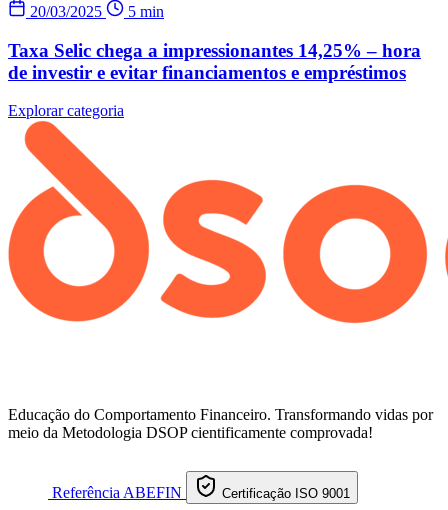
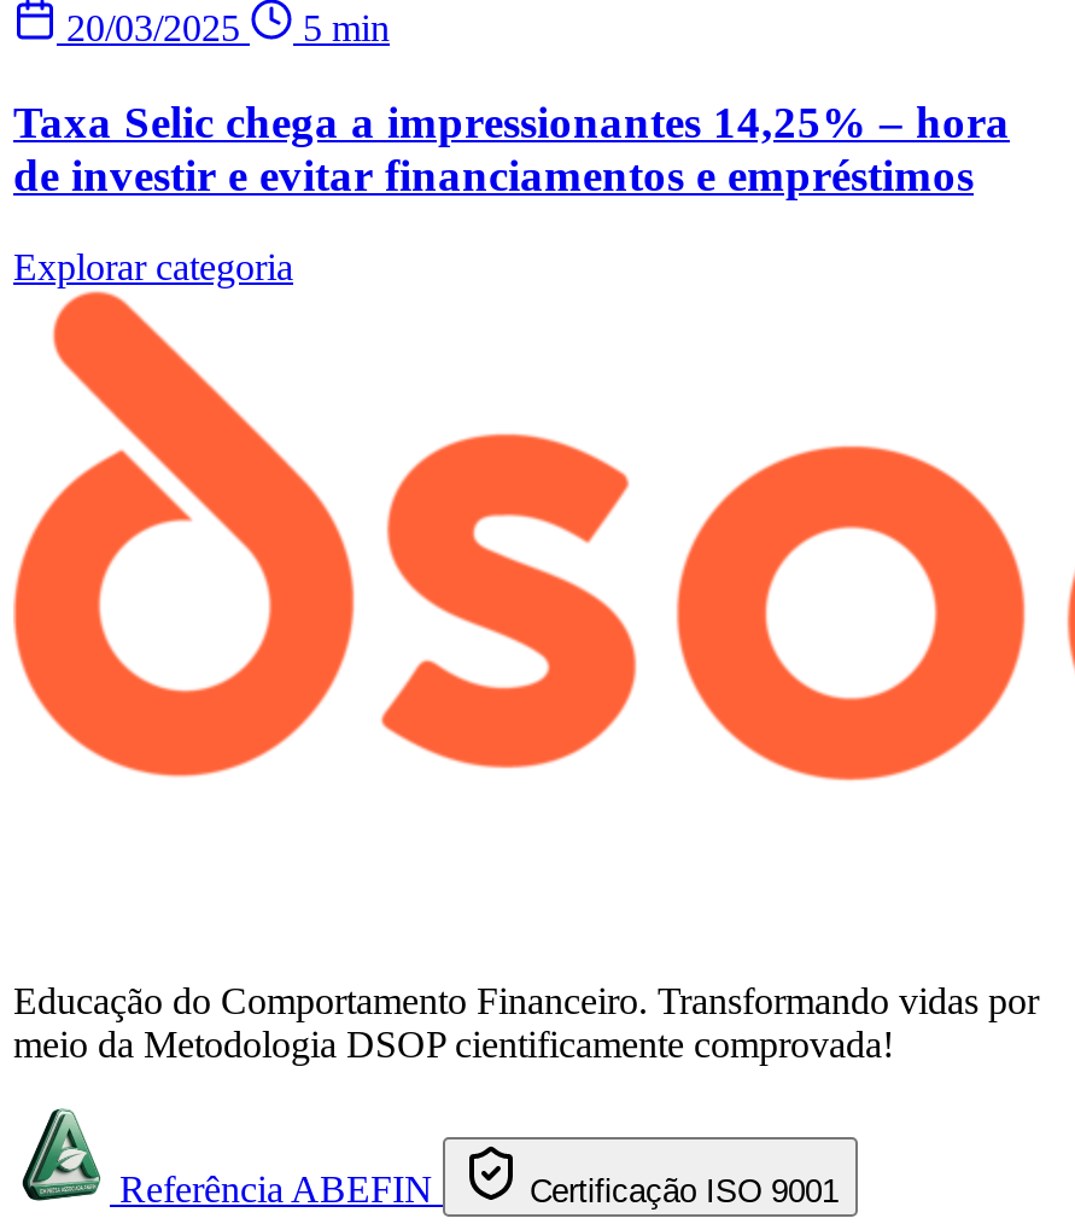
none -> [21,1106,103,1202] [image]

